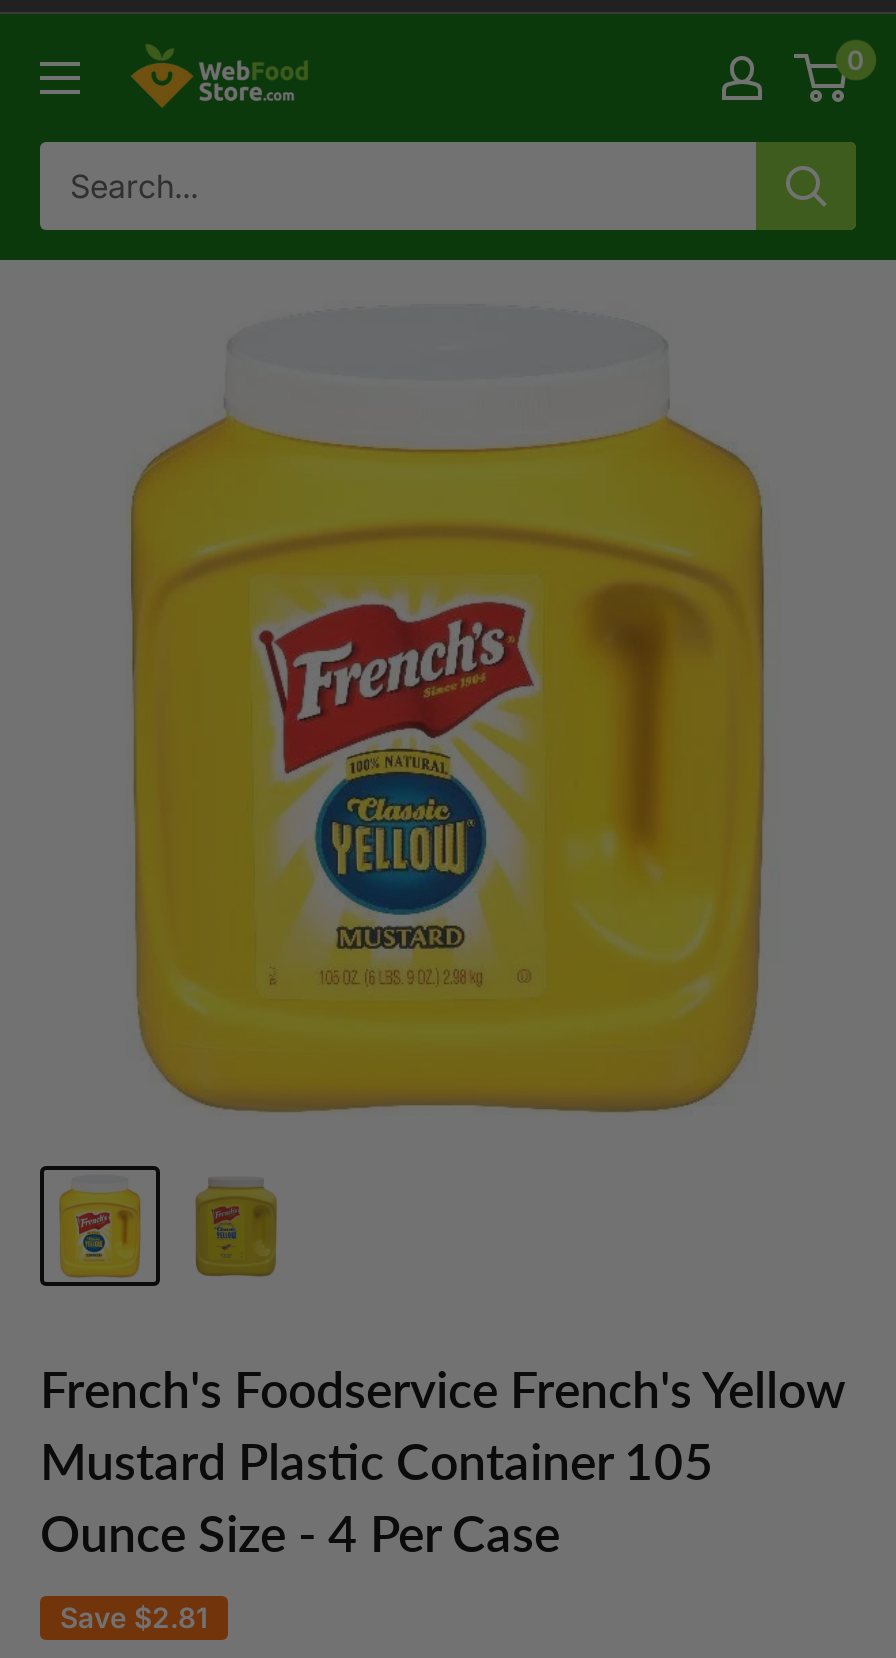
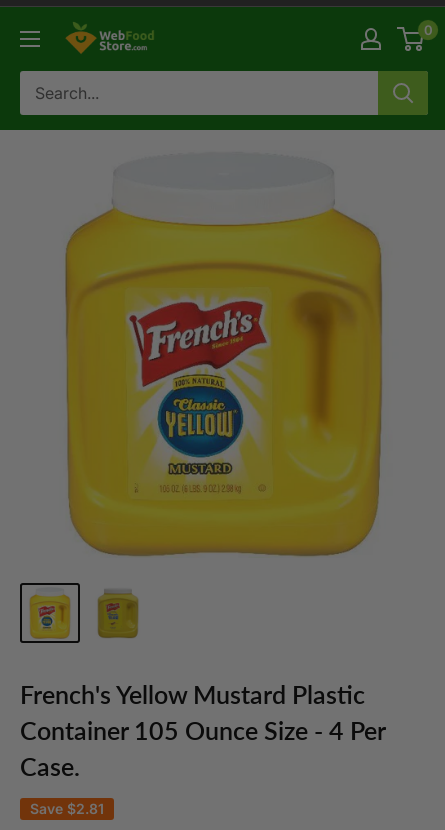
[40,1358,844,1562] French's Foodservice French's Yellow | Mustard Plastic Container 105 | Ounce Size - 4 Per Case -> [20,679,385,781] French's Yellow Mustard Plastic | Container 105 Ounce Size - 4 Per | Case.

